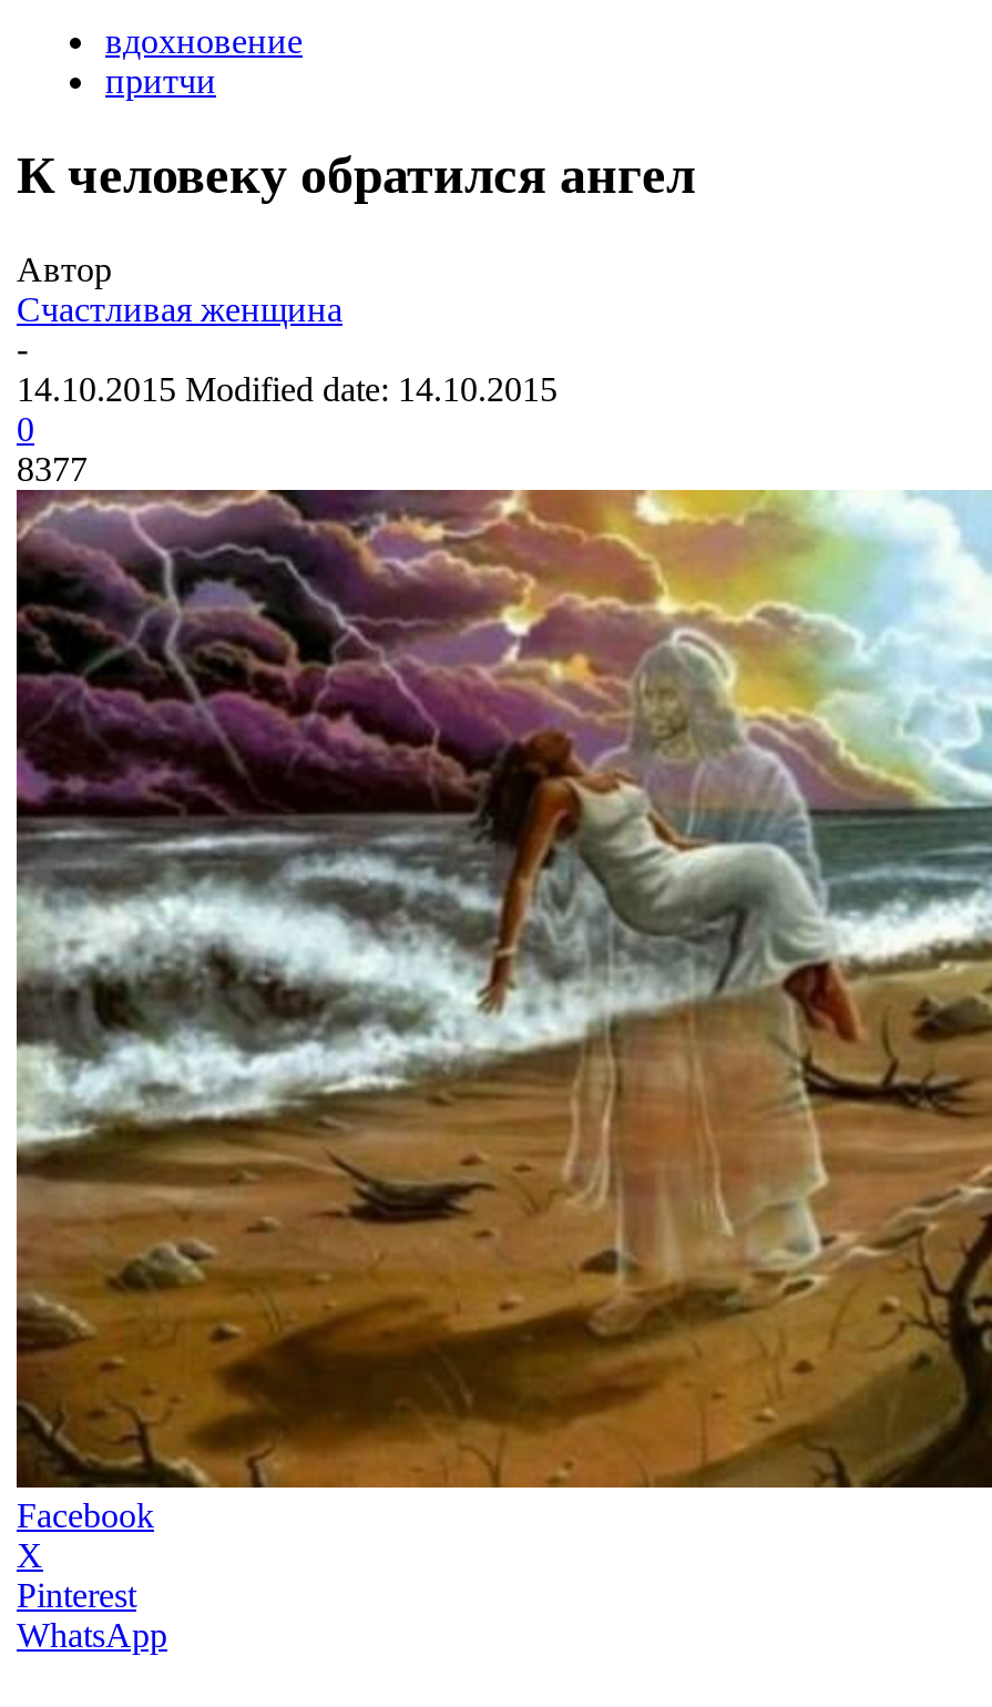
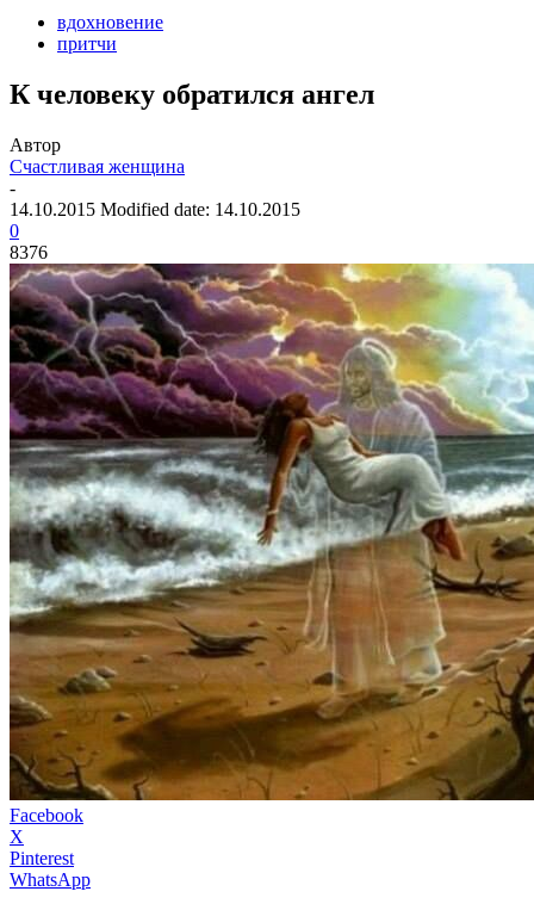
[17,450,88,487] 8377 -> [10,242,48,262] 8376

